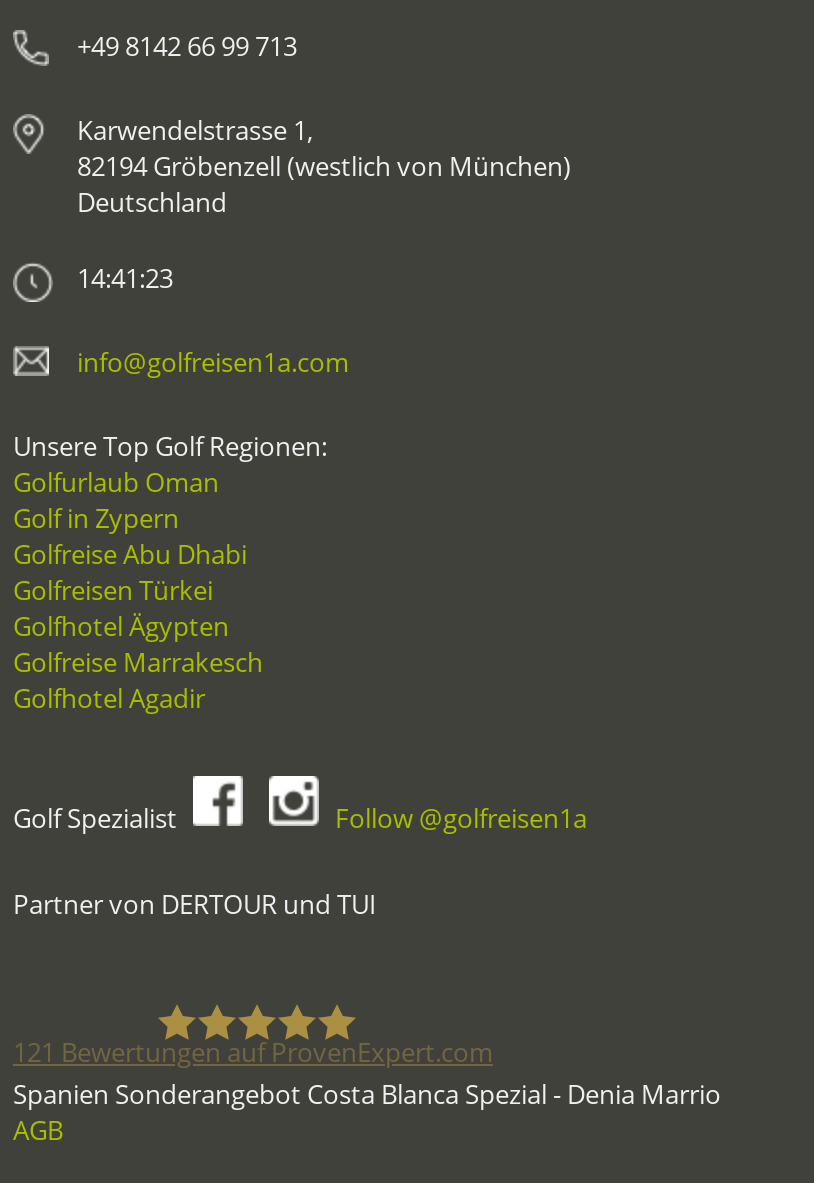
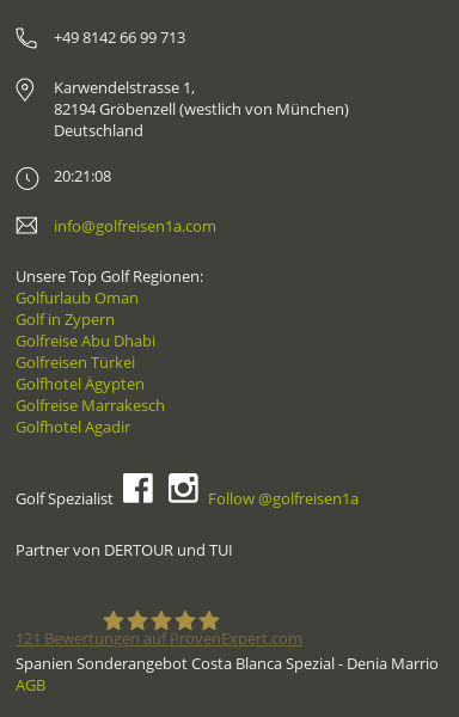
[77,261,173,297] 14:41:23 -> [54,165,111,187] 20:21:08

